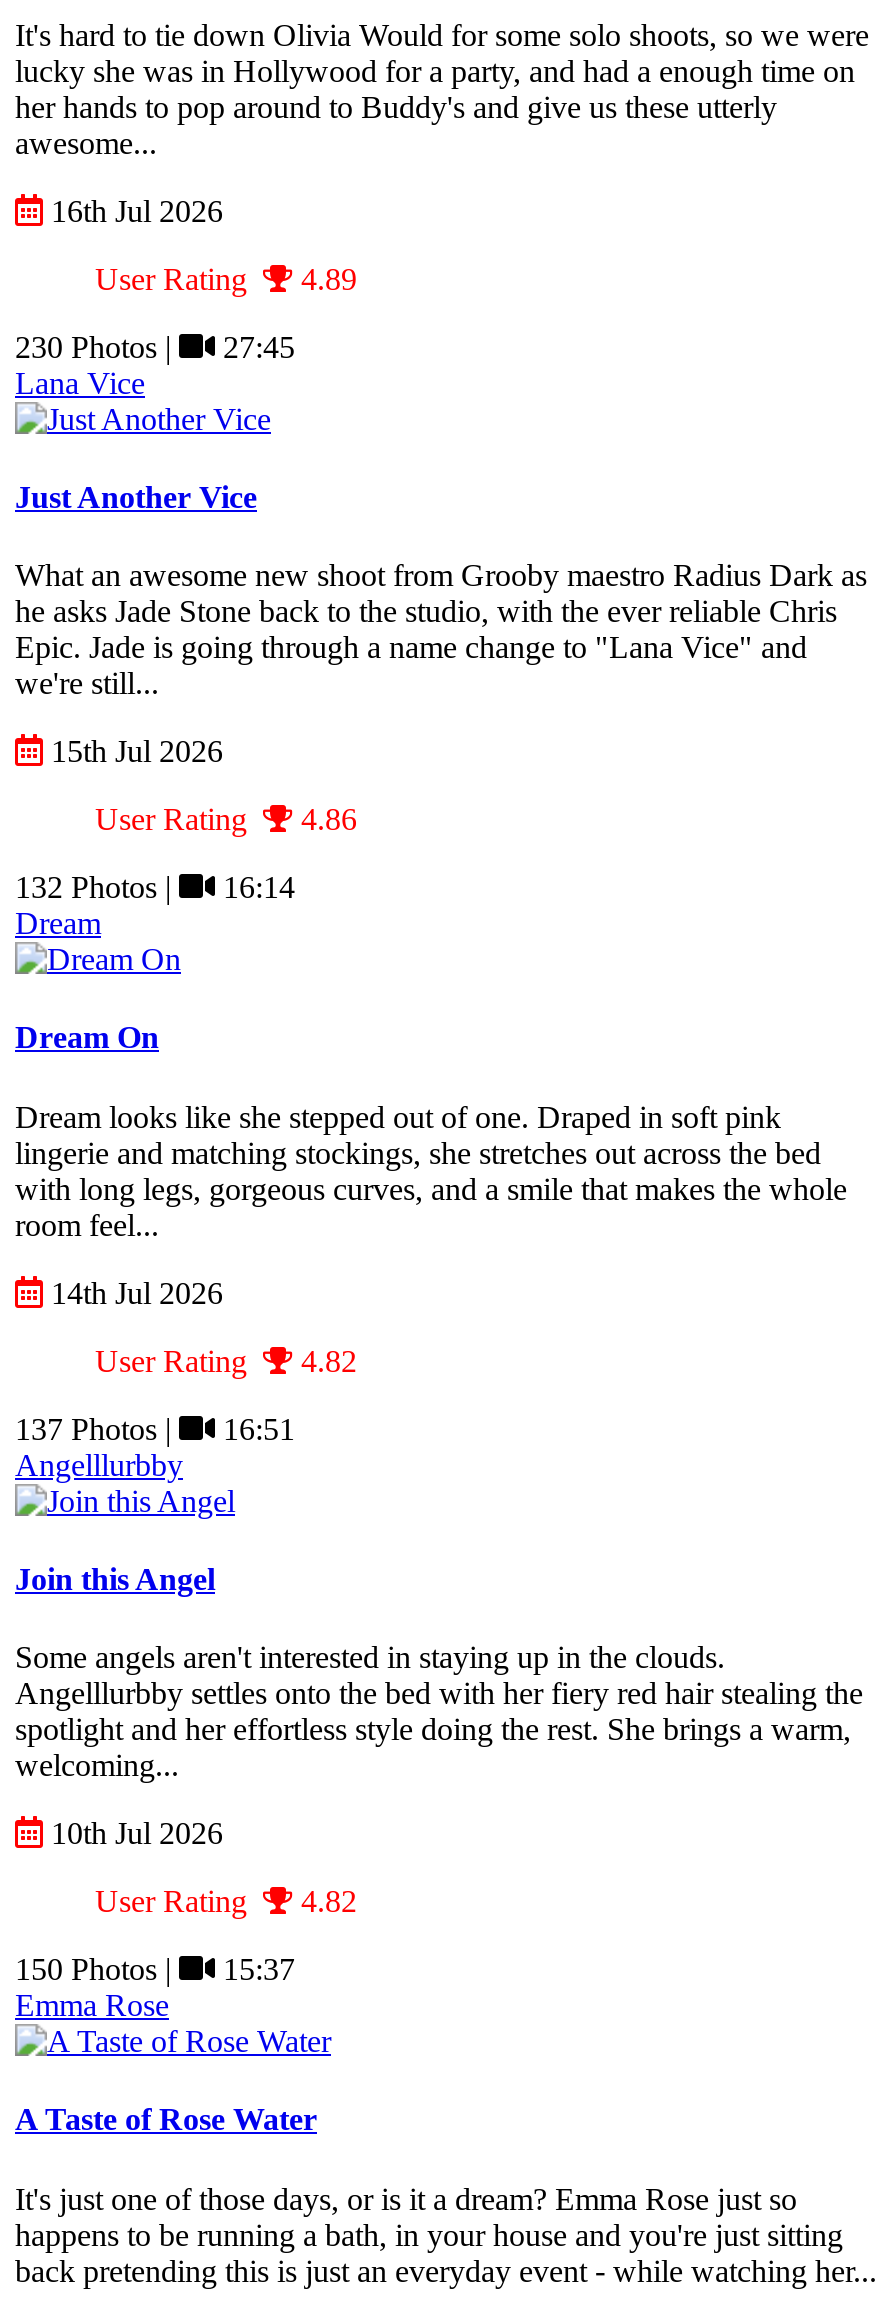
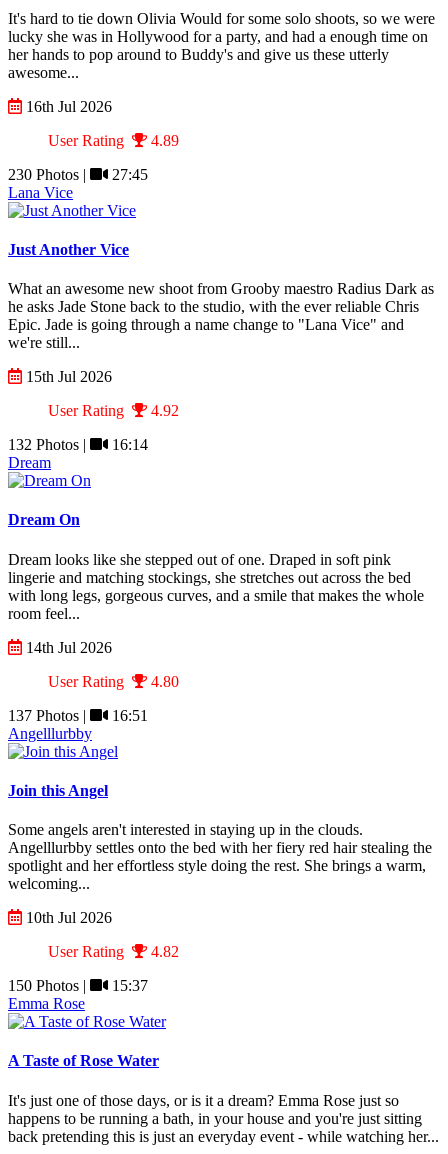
[95,802,357,836] User Rating 4.86 -> [48,402,179,419] User Rating 4.92
[95,1343,357,1377] User Rating 4.82 -> [48,673,179,690] User Rating 4.80

